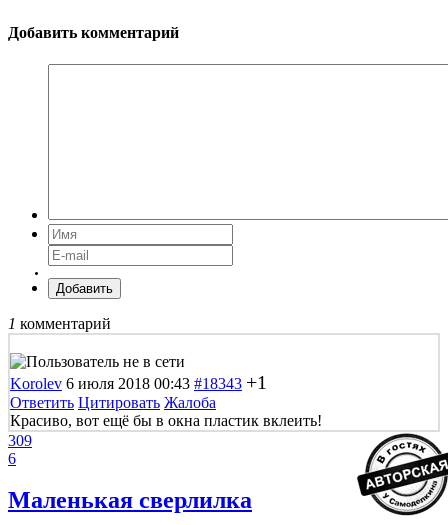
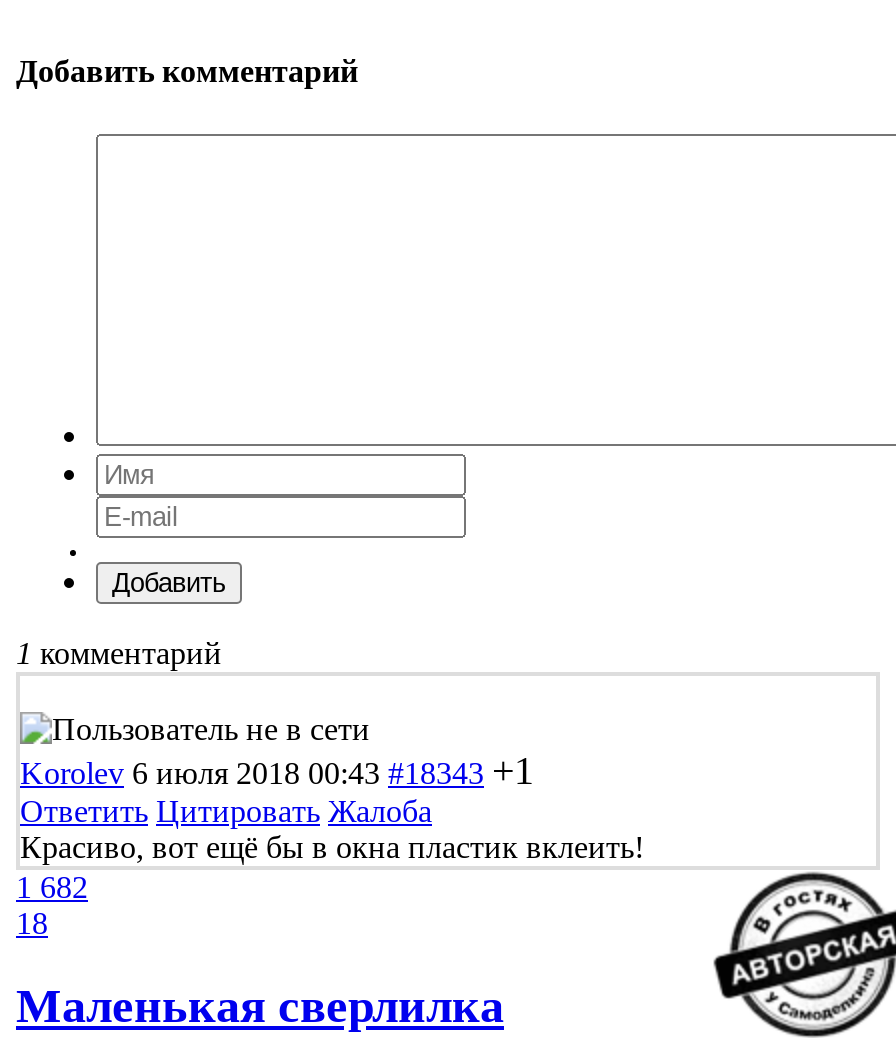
[8,431,32,448] 309 -> [16,869,88,903] 1 682
[8,449,16,466] 6 -> [16,905,48,939] 18

